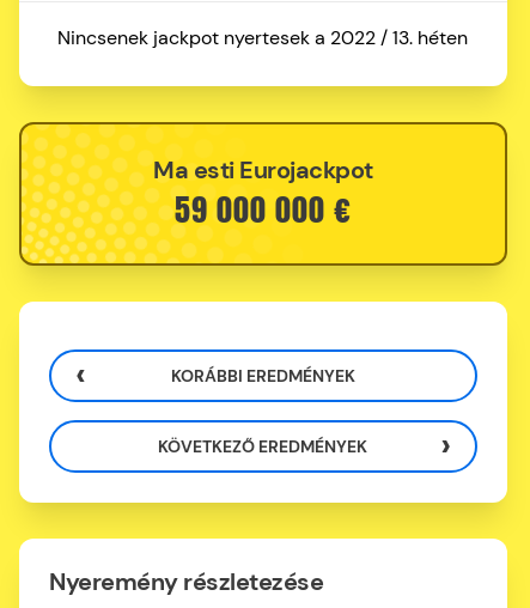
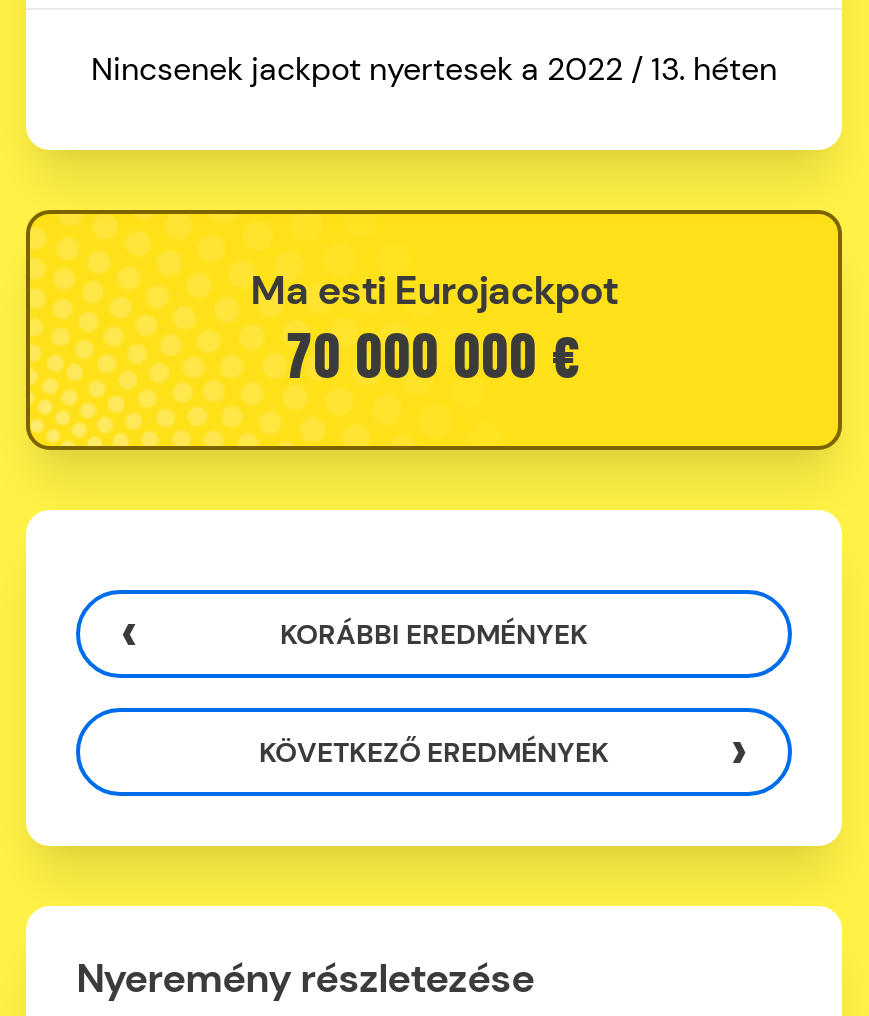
[175,186,352,233] 59 000 000 € -> [286,316,582,396] 70 000 000 €

